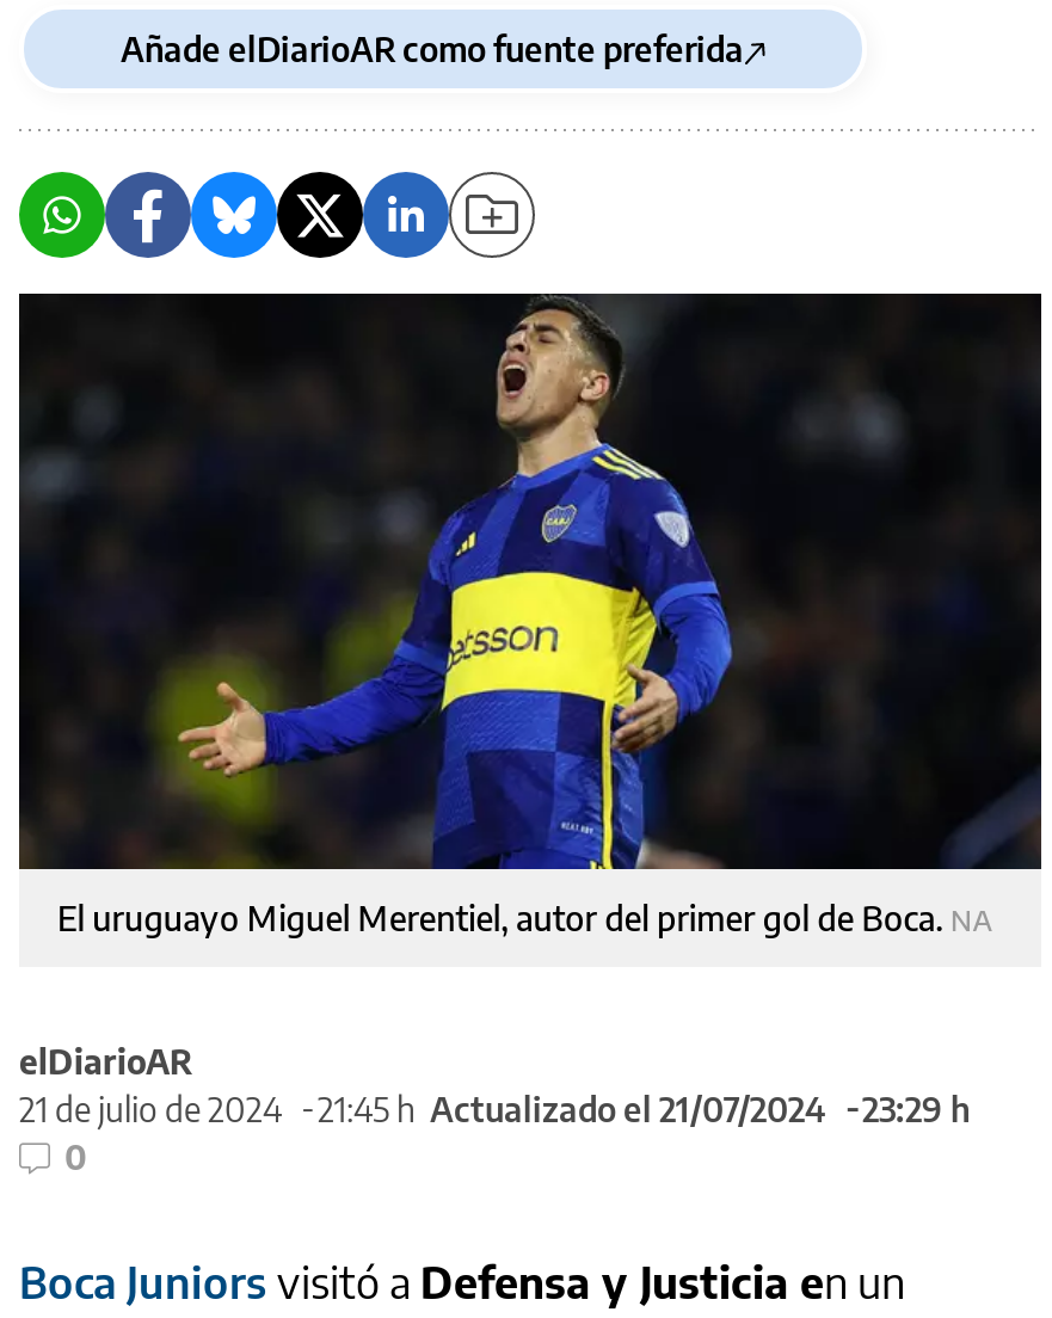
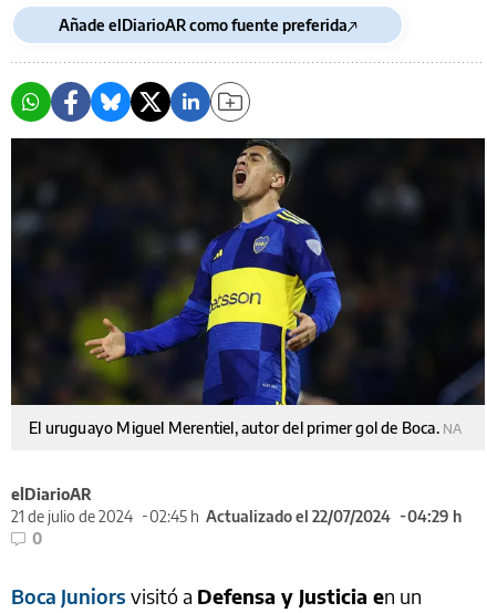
[318,1089,826,1130] 21:45 h Actualizado el 21/07/2024 -> [149,507,391,526] 02:45 h Actualizado el 22/07/2024
[862,1089,970,1130] 23:29 h -> [407,507,462,526] 04:29 h

